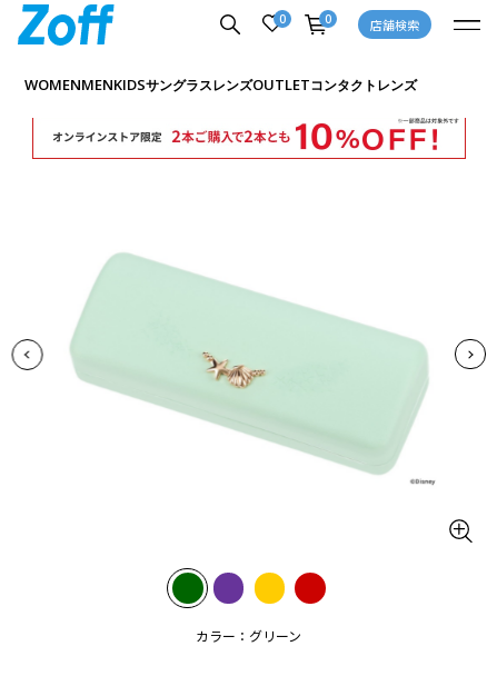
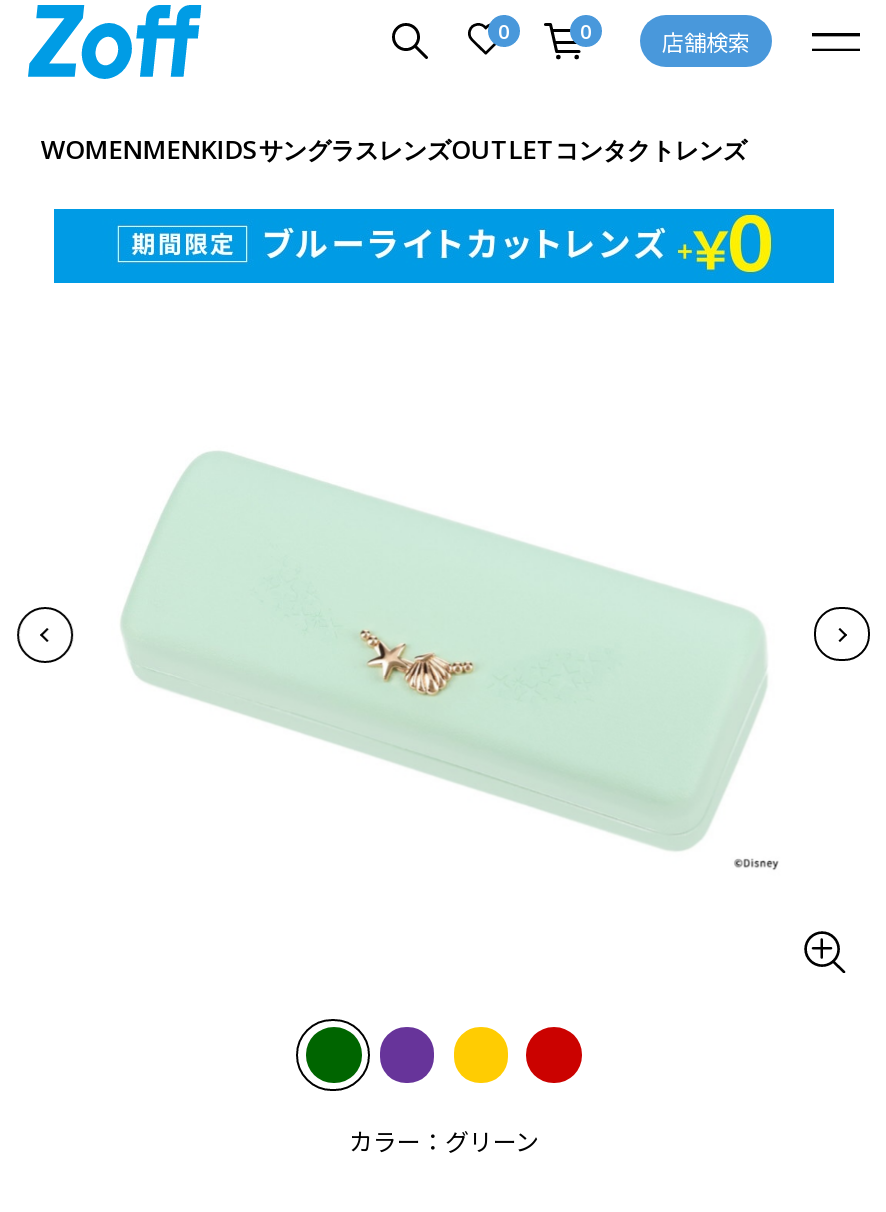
[31,117,467,160] [image] -> [52,207,836,285] [image]

